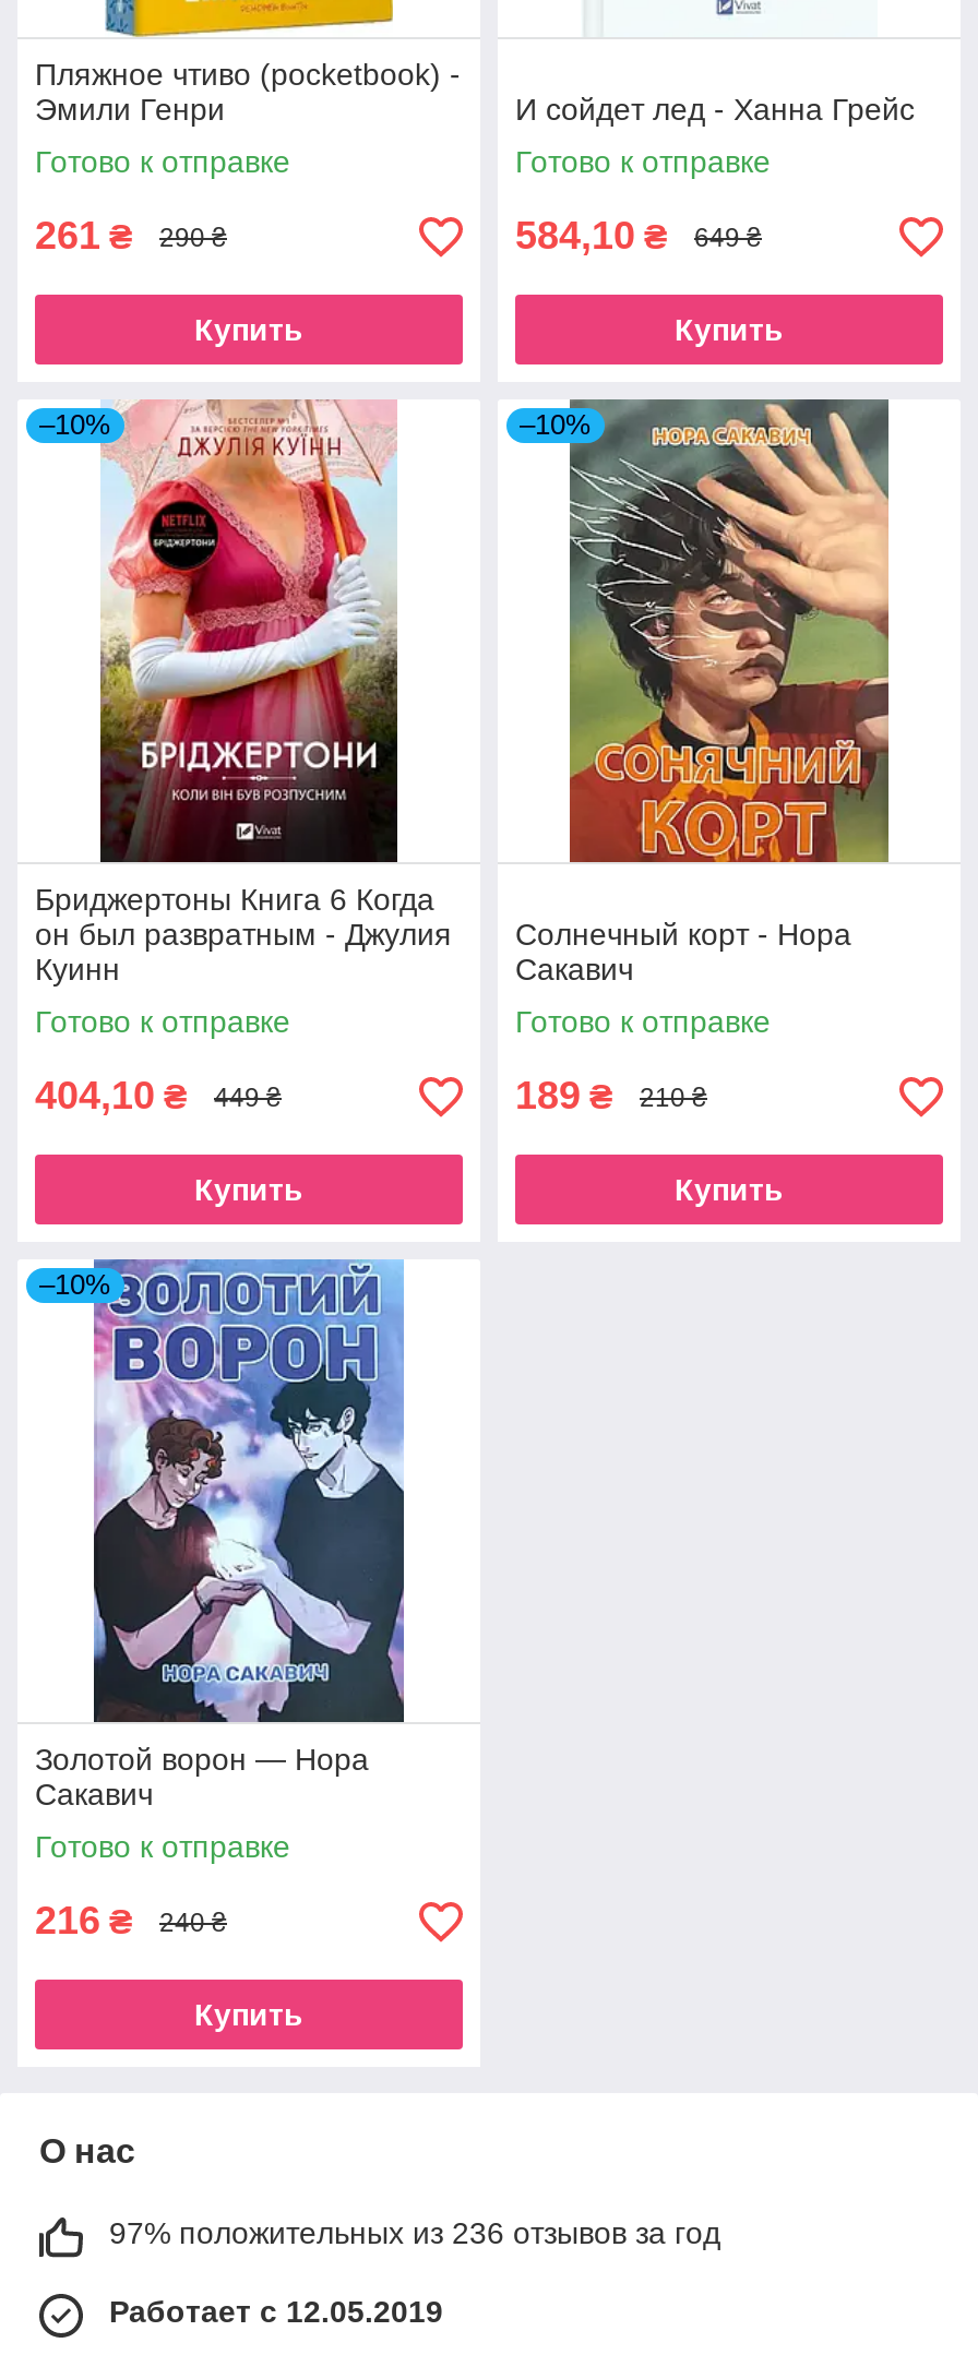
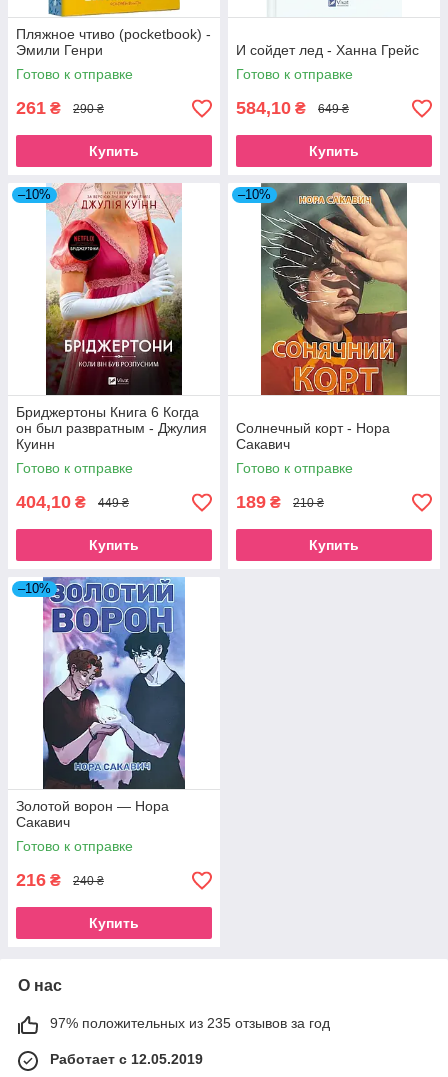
[109,2216,720,2251] 97% положительных из 236 отзывов за год -> [50,1015,330,1031] 97% положительных из 235 отзывов за год

